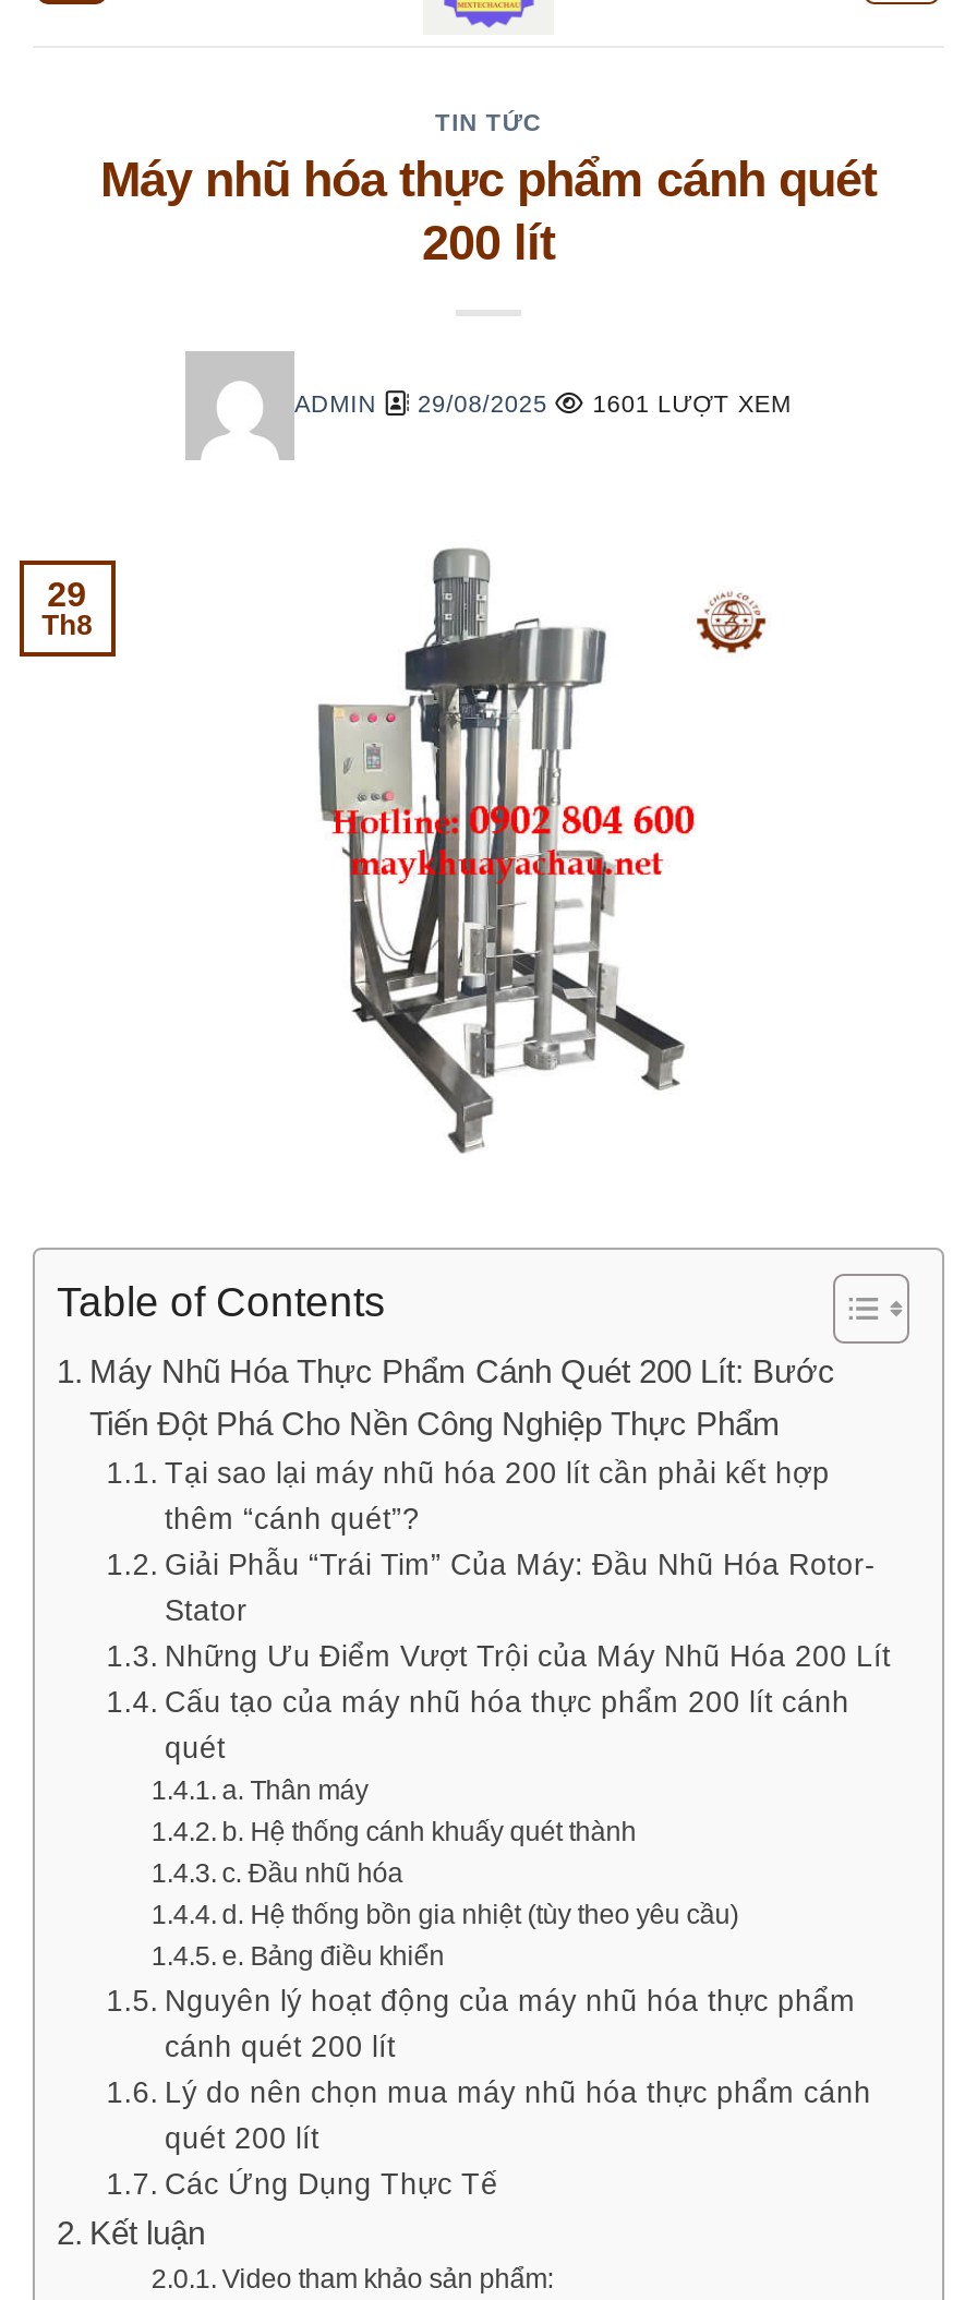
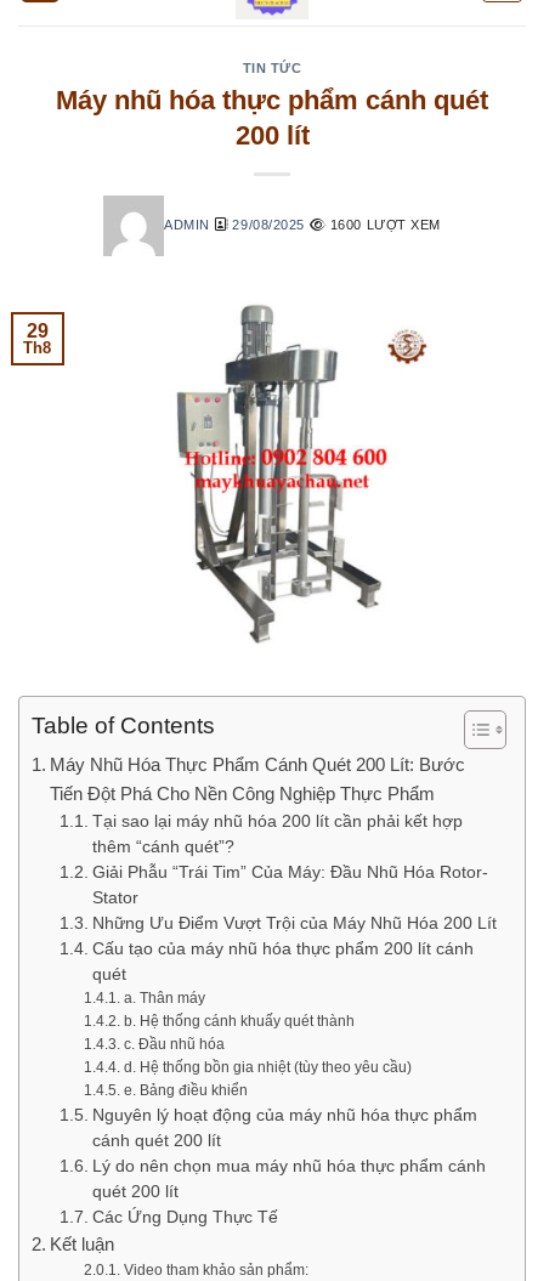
[294,389,792,416] ADMIN 29/08/2025 1601 LƯỢT XEM -> [164,217,441,231] ADMIN 29/08/2025 1600 LƯỢT XEM

